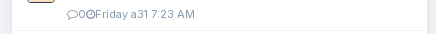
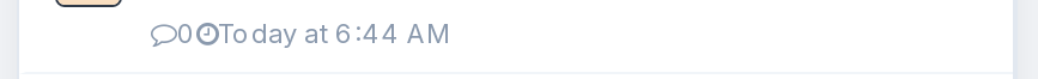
[78,7,195,21] 0 Friday a31 7:23 AM -> [177,17,450,50] 0 Today at 6:44 AM

